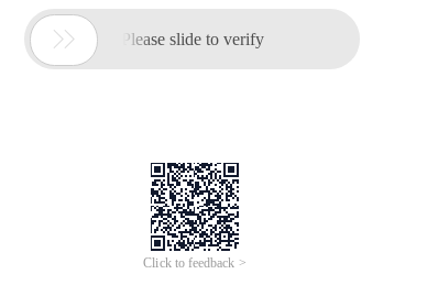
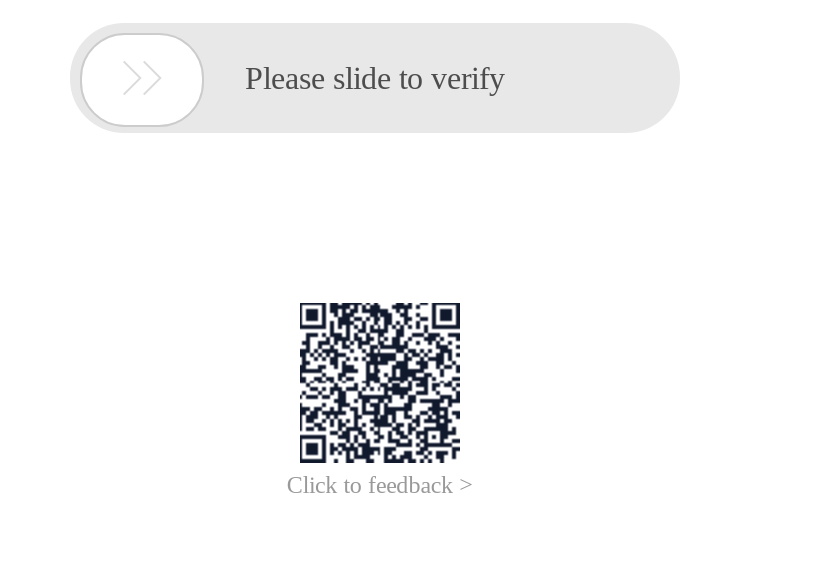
[150,162,240,252] [image] -> [300,301,460,465] [image]

